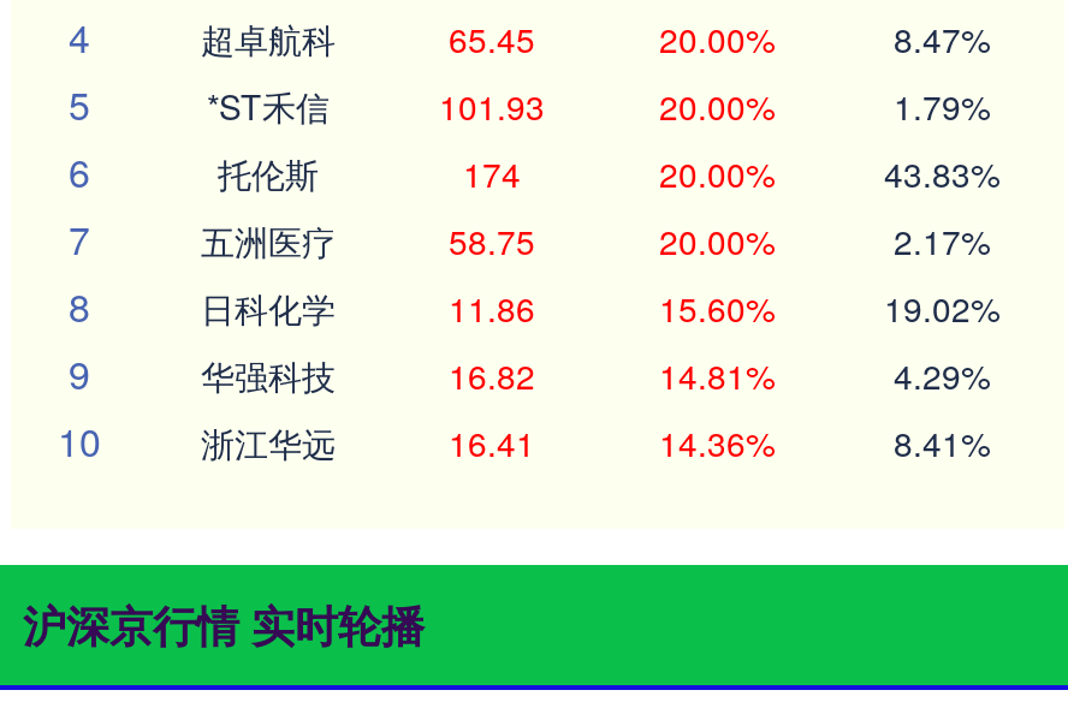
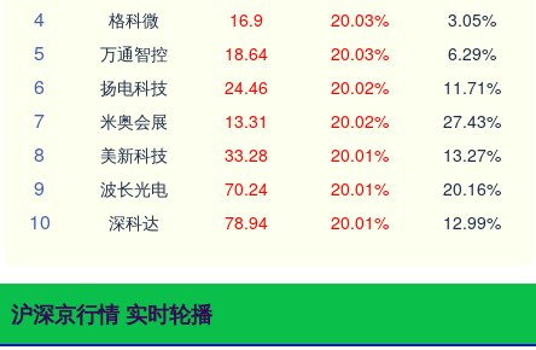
[201,14,990,62] 超卓航科 | 65.45 | 20.00% | 8.47% -> [109,7,496,31] 格科微 | 16.9 | 20.03% | 3.05%
[207,81,990,129] *ST禾信 | 101.93 | 20.00% | 1.79% -> [100,41,496,65] 万通智控 | 18.64 | 20.03% | 6.29%
[218,149,999,197] 托伦斯 | 174 | 20.00% | 43.83% -> [100,75,501,99] 扬电科技 | 24.46 | 20.02% | 11.71%
[201,216,990,264] 五洲医疗 | 58.75 | 20.00% | 2.17% -> [100,108,501,133] 米奥会展 | 13.31 | 20.02% | 27.43%
[201,283,999,331] 日科化学 | 11.86 | 15.60% | 19.02% -> [100,142,501,166] 美新科技 | 33.28 | 20.01% | 13.27%
[201,351,990,399] 华强科技 | 16.82 | 14.81% | 4.29% -> [100,176,501,200] 波长光电 | 70.24 | 20.01% | 20.16%
[201,418,990,466] 浙江华远 | 16.41 | 14.36% | 8.41% -> [109,210,501,234] 深科达 | 78.94 | 20.01% | 12.99%

